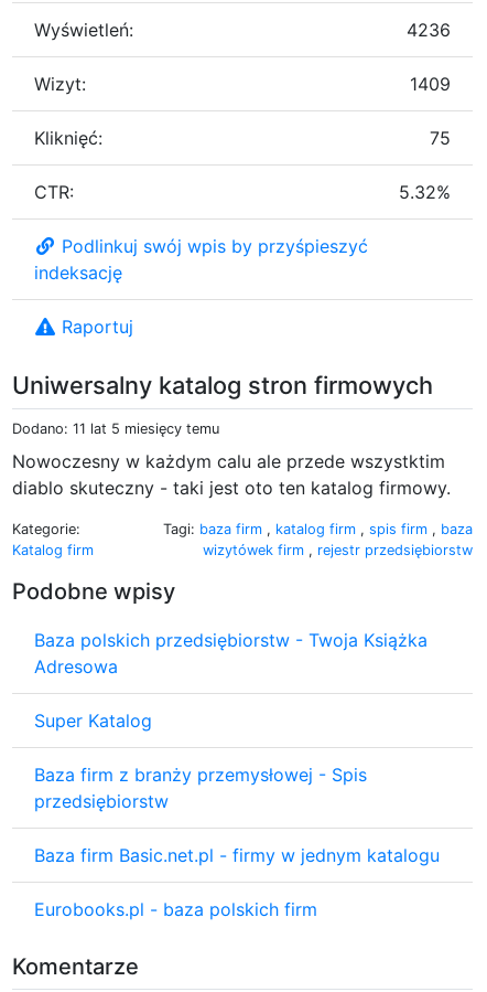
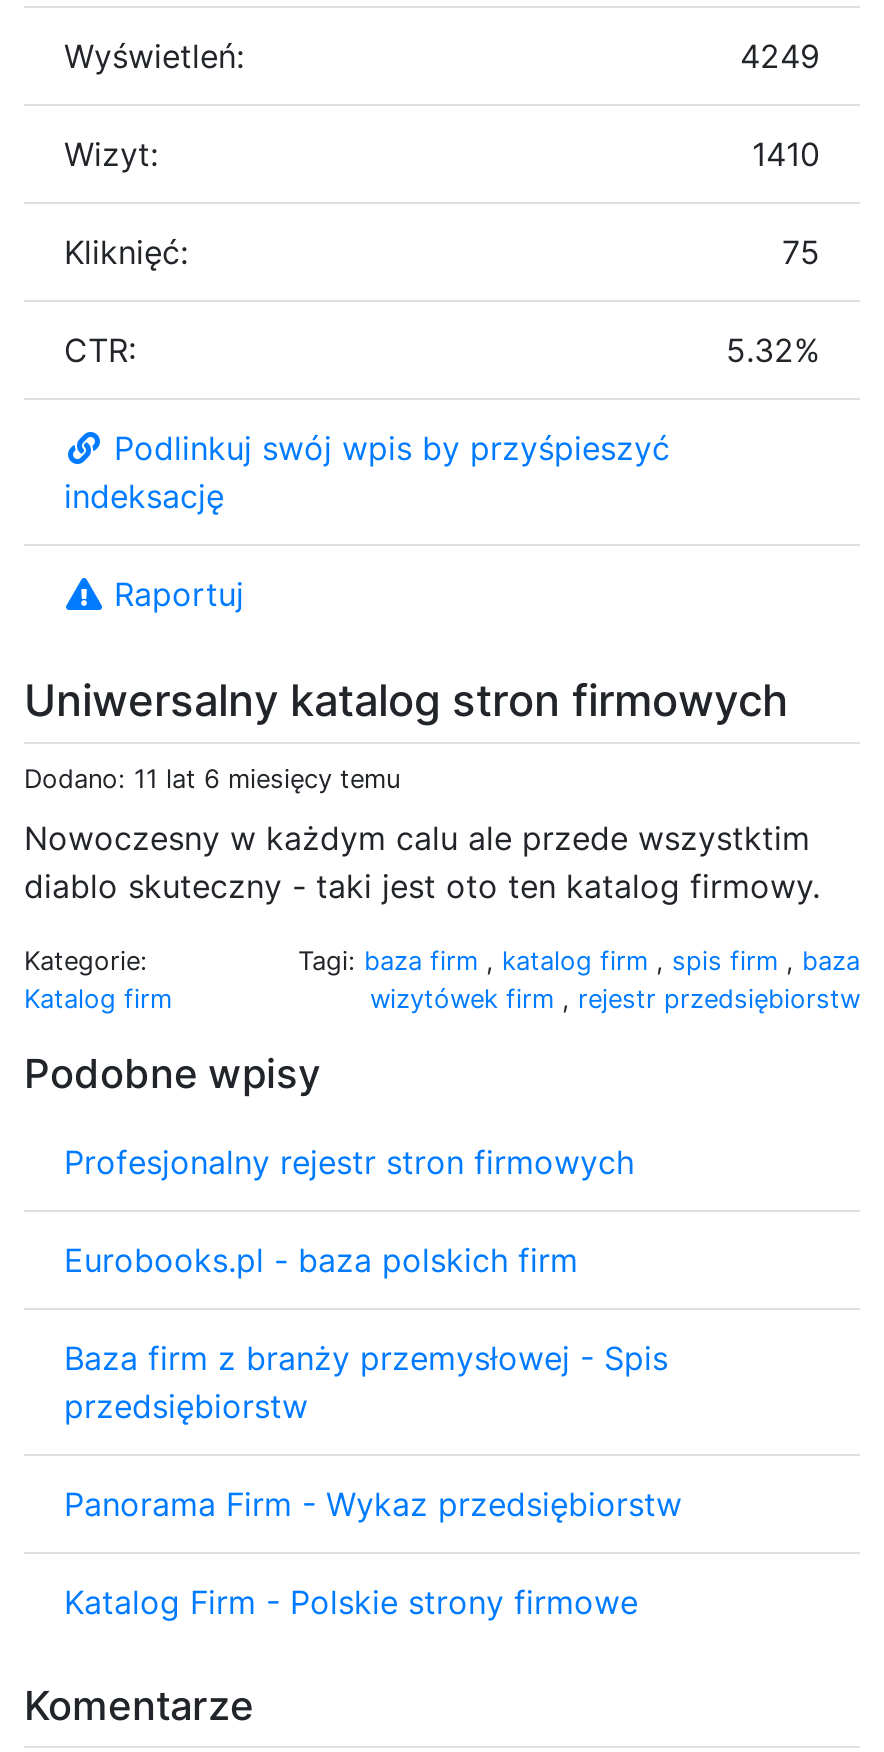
[407,18,451,40] 4236 -> [740,35,820,75] 4249
[410,72,451,94] 1409 -> [752,133,820,173] 1410
[12,420,219,437] Dodano: 11 lat 5 miesięcy temu -> [24,763,400,793] Dodano: 11 lat 6 miesięcy temu
[34,629,428,677] Baza polskich przedsiębiorstw - Twoja Książka | Adresowa -> [64,1141,634,1181] Profesjonalny rejestr stron firmowych
[34,709,152,731] Super Katalog -> none
none -> [64,1581,638,1621] Katalog Firm - Polskie strony firmowe
[34,844,440,866] Baza firm Basic.net.pl - firmy w jednym katalogu -> [64,1483,682,1523] Panorama Firm - Wykaz przedsiębiorstw
moved [34,898,317,920] -> [64,1239,578,1279]: Eurobooks.pl - baza polskich firm

